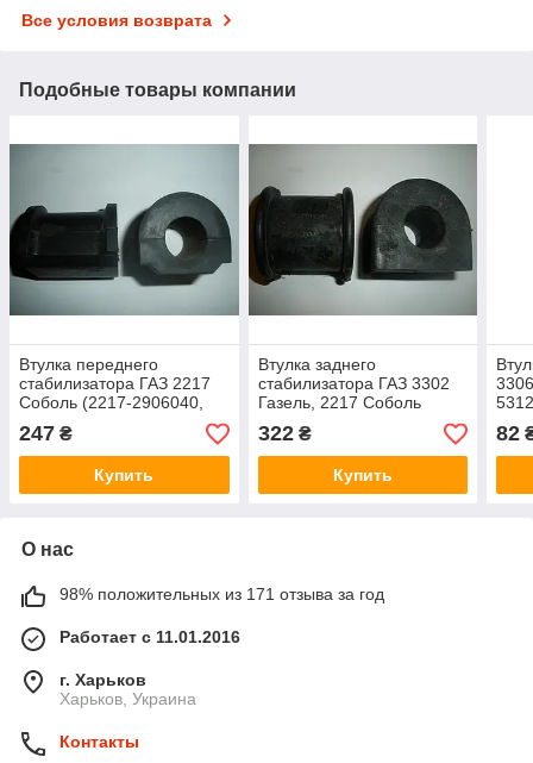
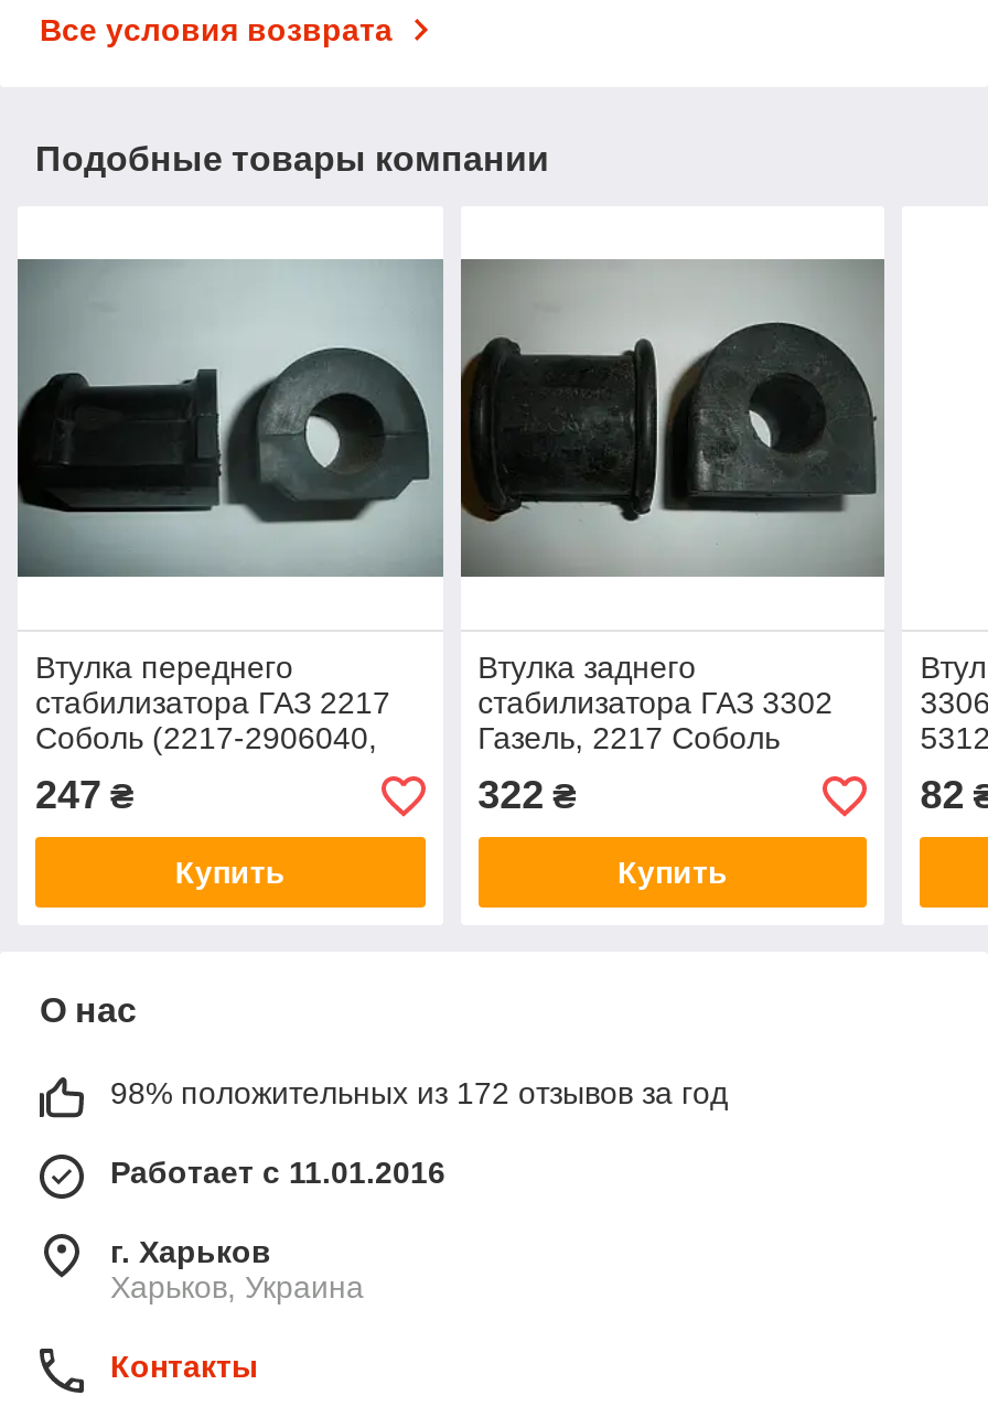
[59,585,384,604] 98% положительных из 171 отзыва за год -> [110,1076,728,1111] 98% положительных из 172 отзывов за год

